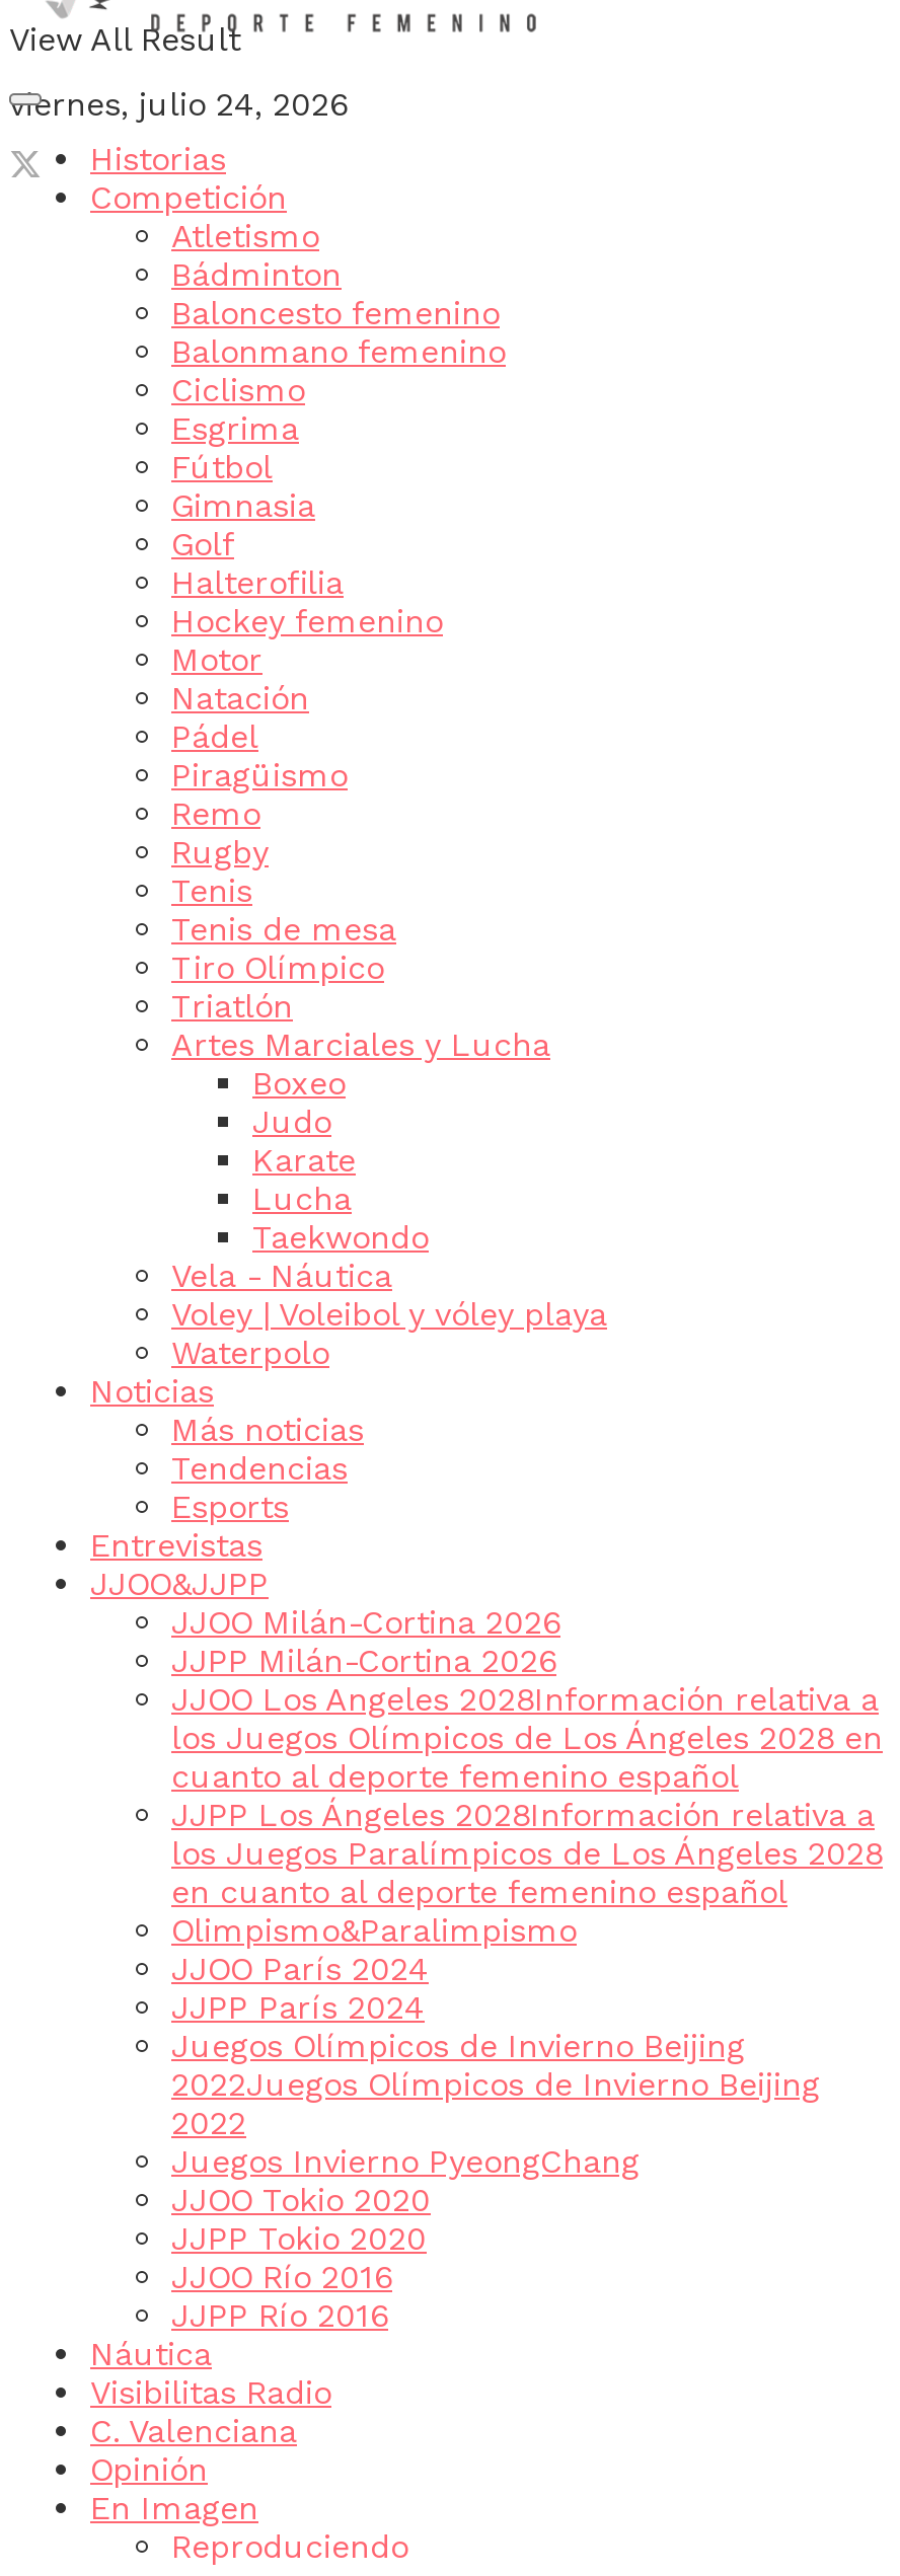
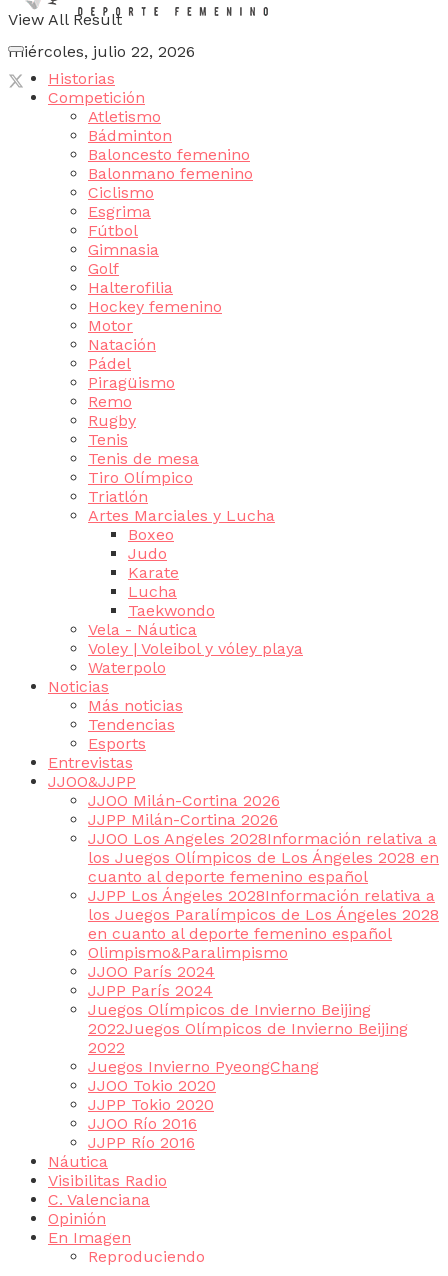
[9,85,348,124] viernes, julio 24, 2026 -> [8,42,195,61] miércoles, julio 22, 2026

